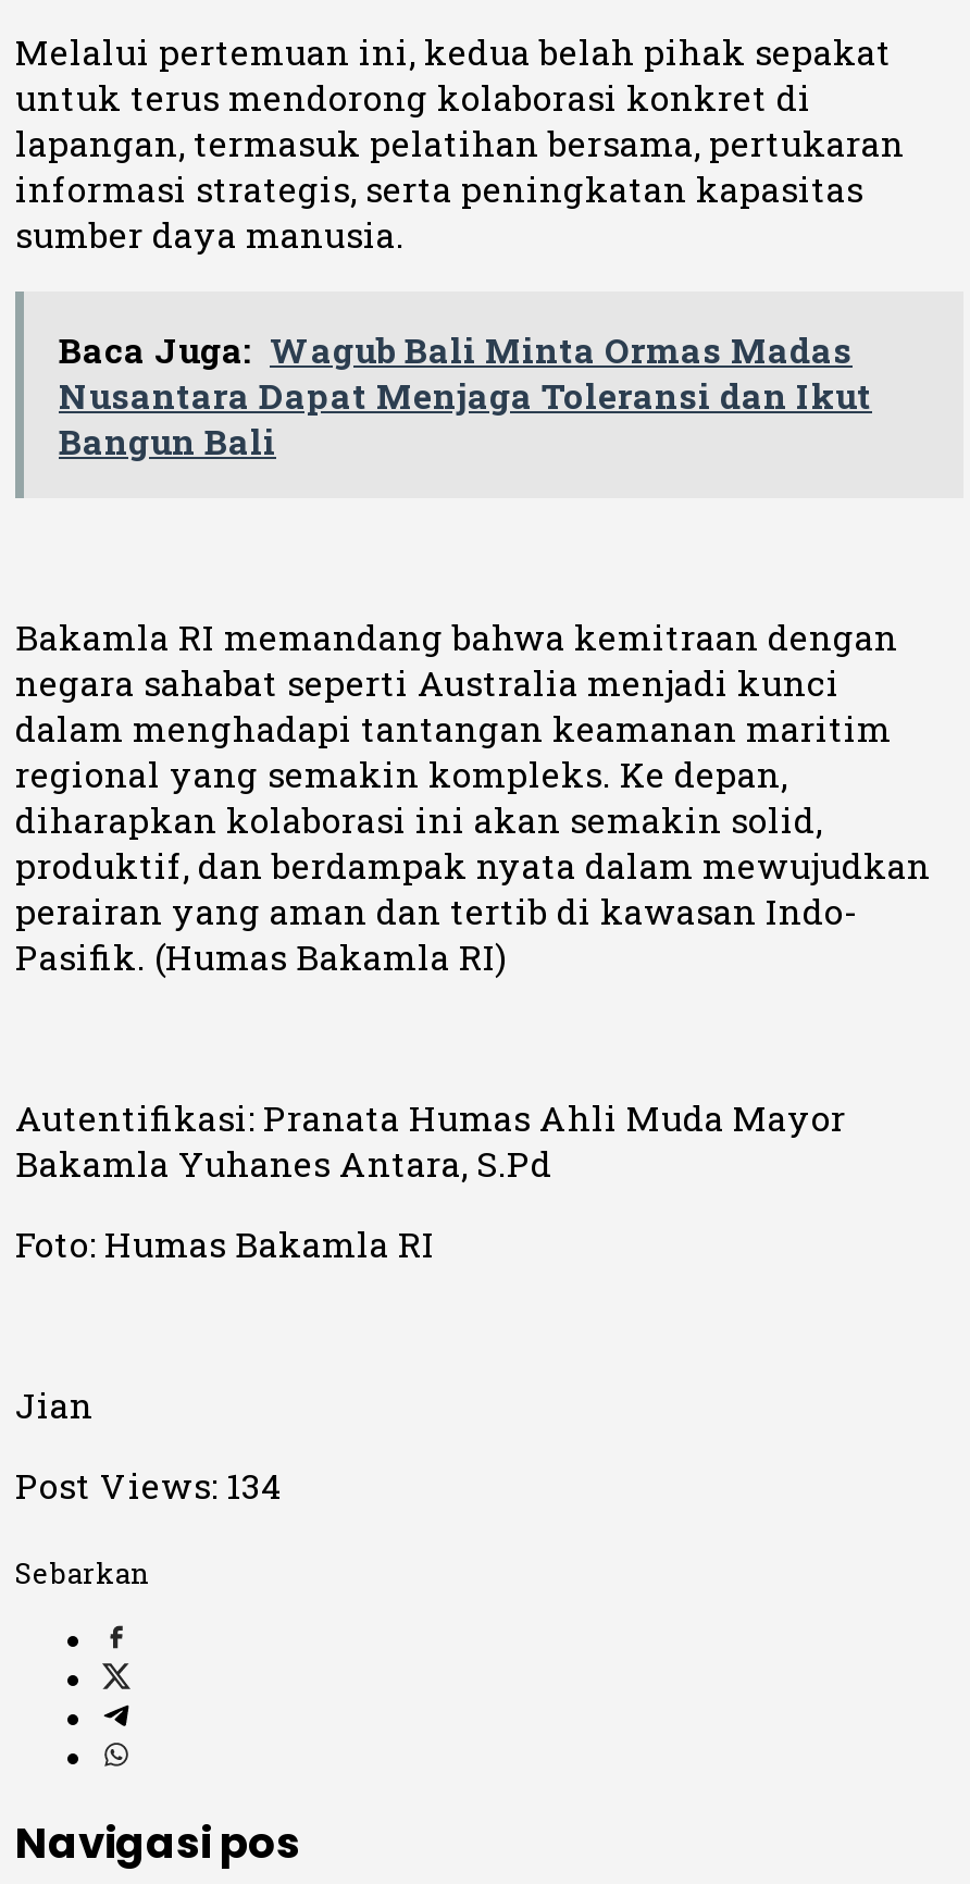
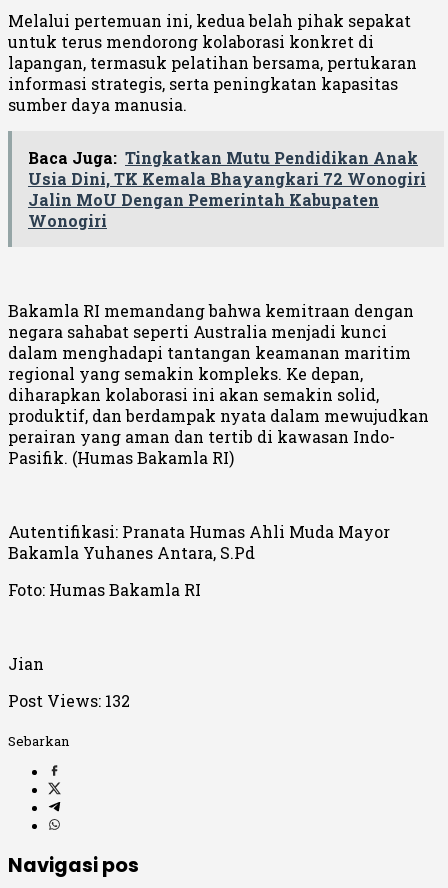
[59,327,872,464] Baca Juga: Wagub Bali Minta Ormas Madas | Nusantara Dapat Menjaga Toleransi dan Ikut | Bangun Bali -> [28,147,426,231] Baca Juga: Tingkatkan Mutu Pendidikan Anak | Usia Dini, TK Kemala Bhayangkari 72 Wonogiri | Jalin MoU Dengan Pemerintah Kabupaten | Wonogiri
[15,1462,283,1508] Post Views: 134 -> [8,690,130,711] Post Views: 132

